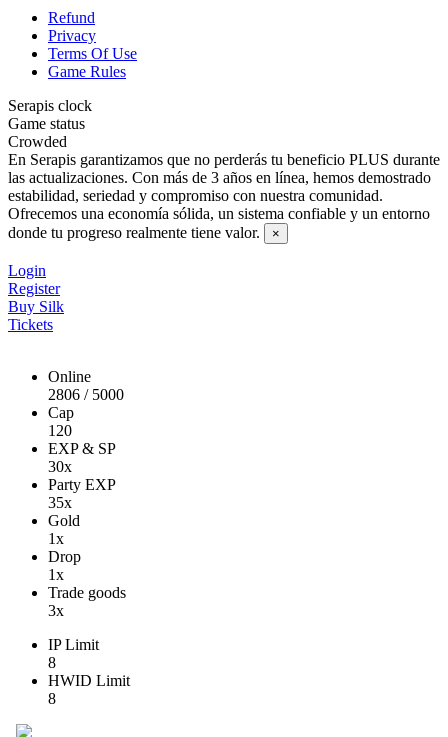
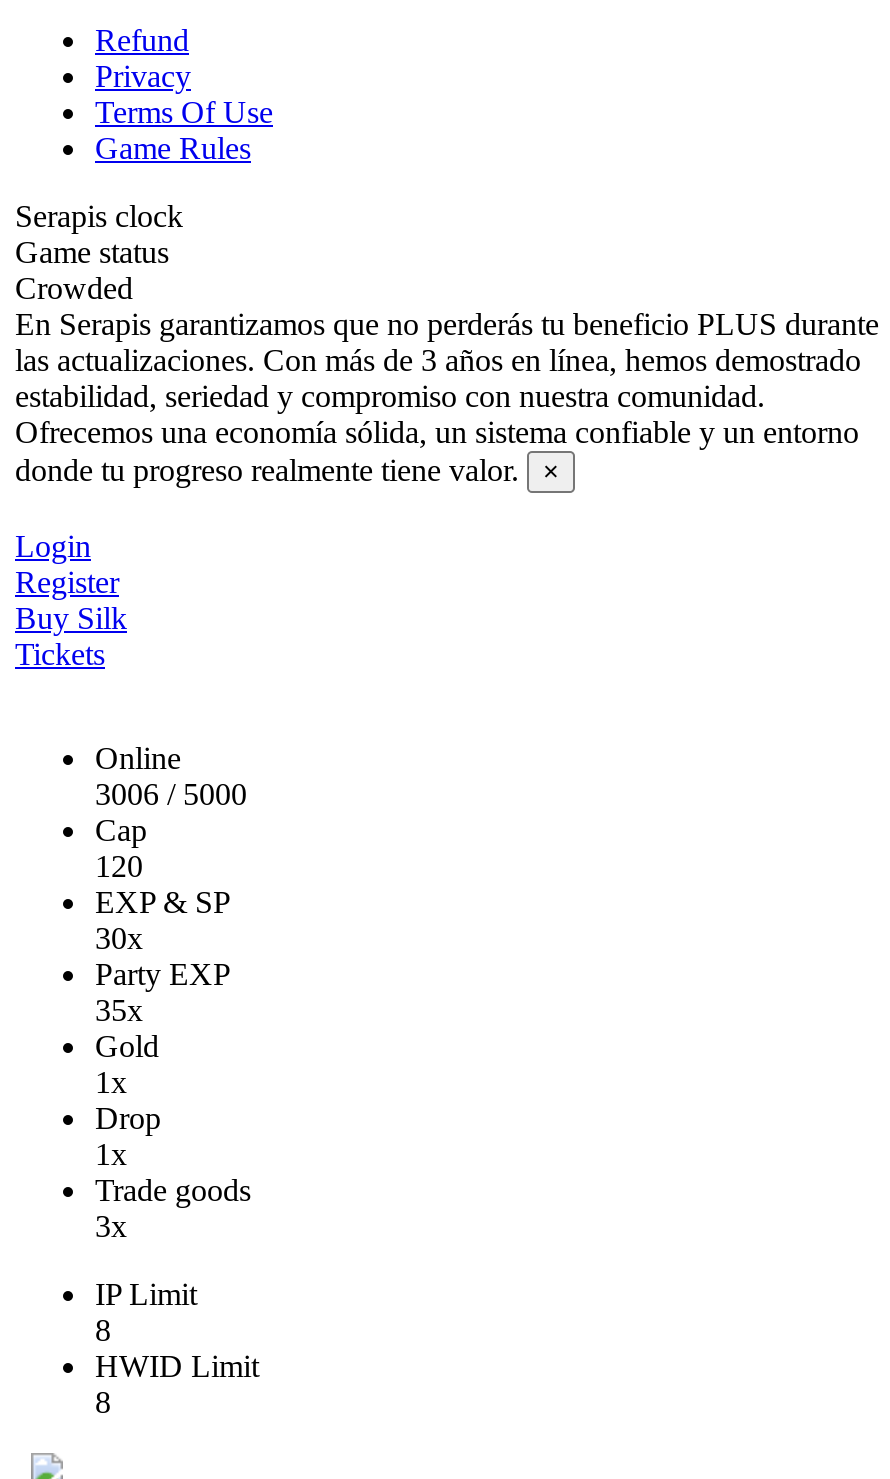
[48,386,124,403] 2806 / 5000 -> [95,777,247,811] 3006 / 5000

